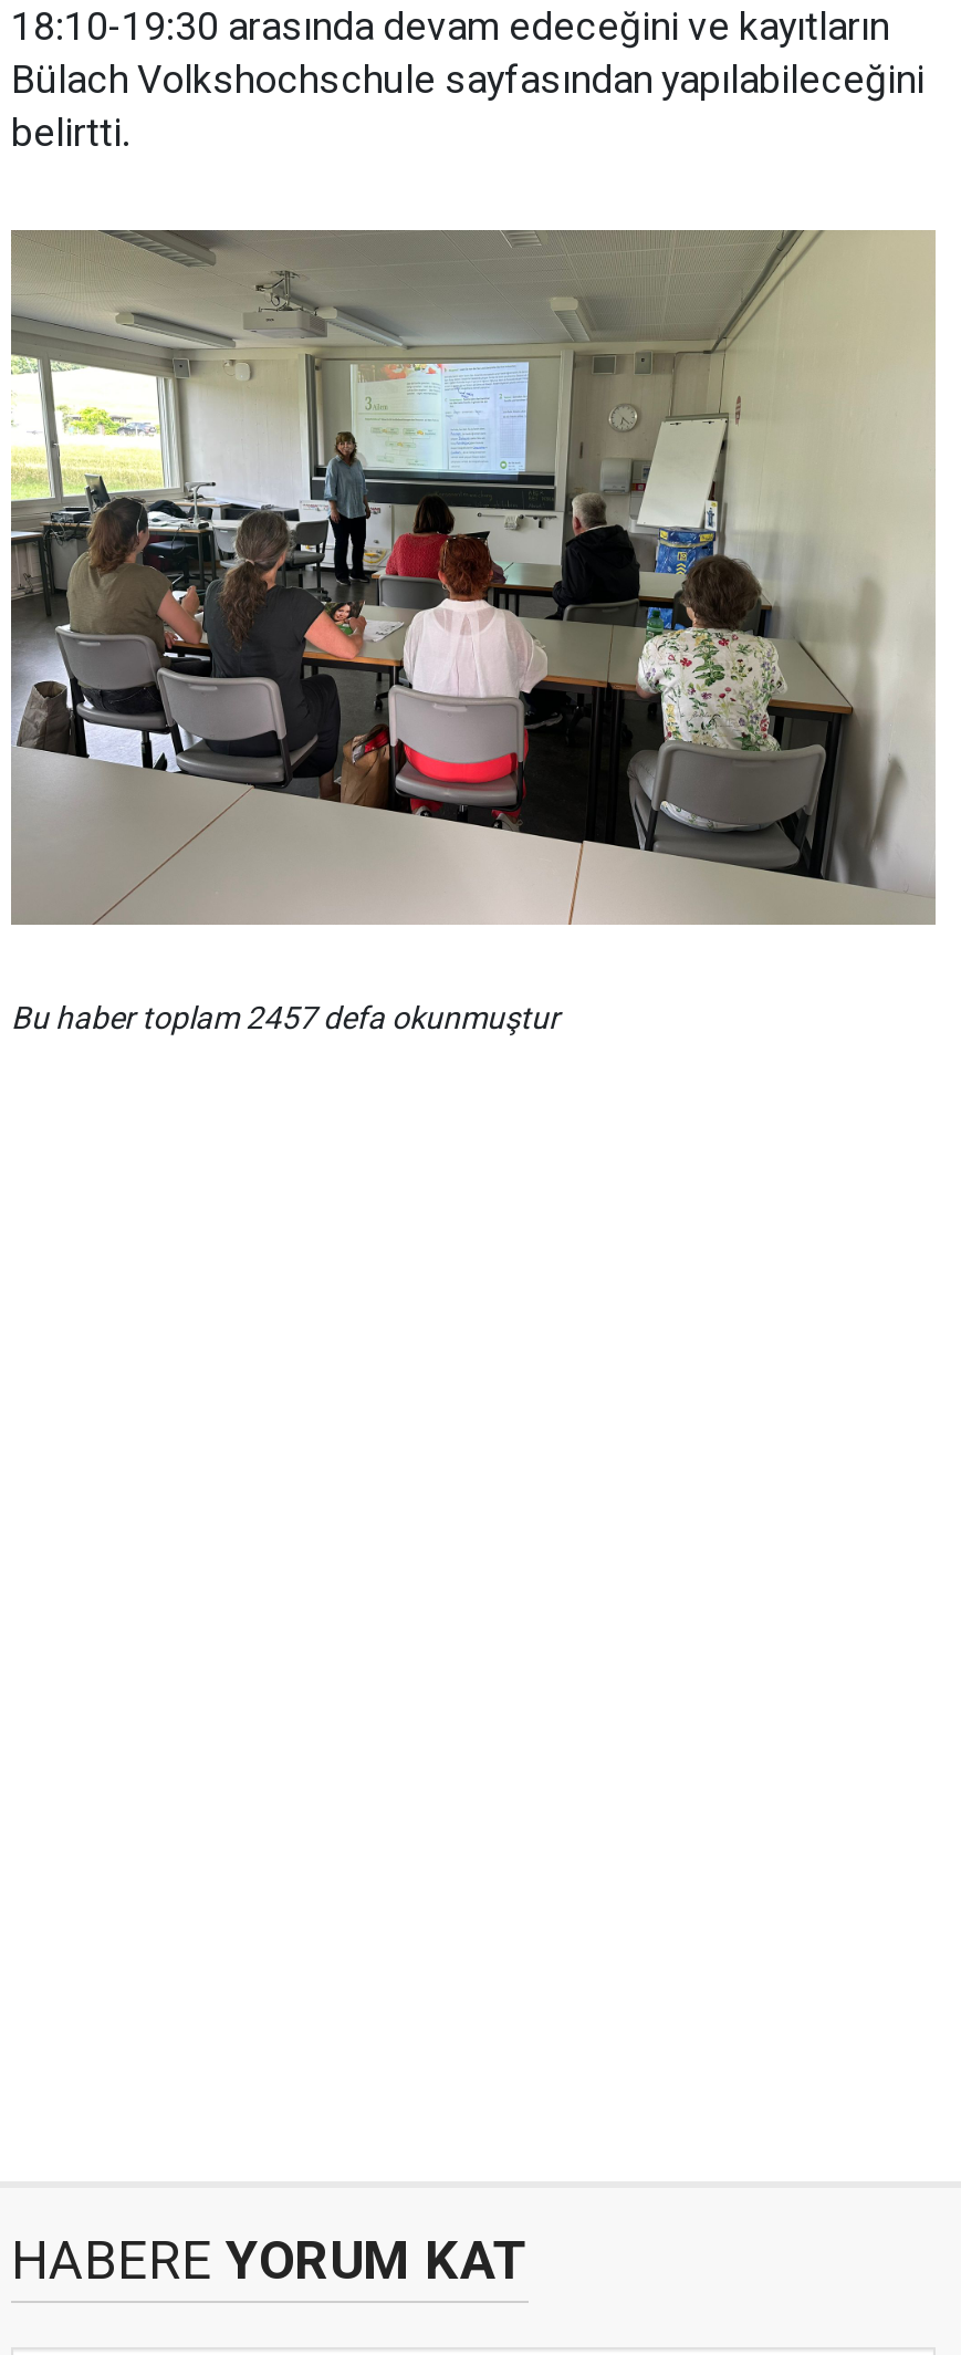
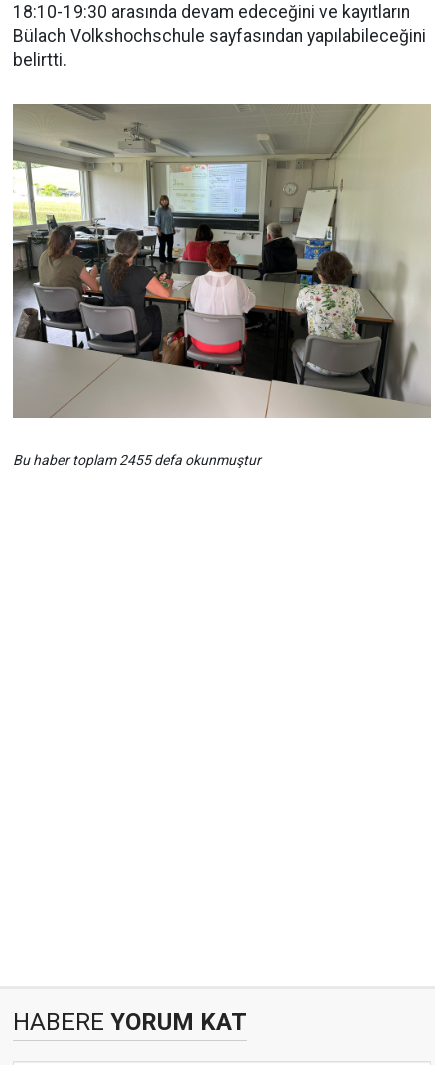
[11,999,560,1034] Bu haber toplam 2457 defa okunmuştur -> [13,451,261,467] Bu haber toplam 2455 defa okunmuştur

